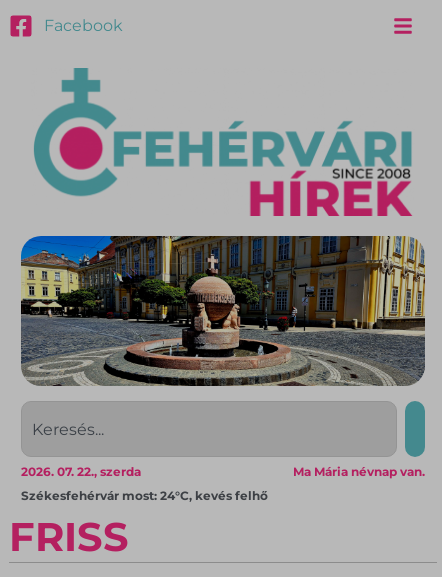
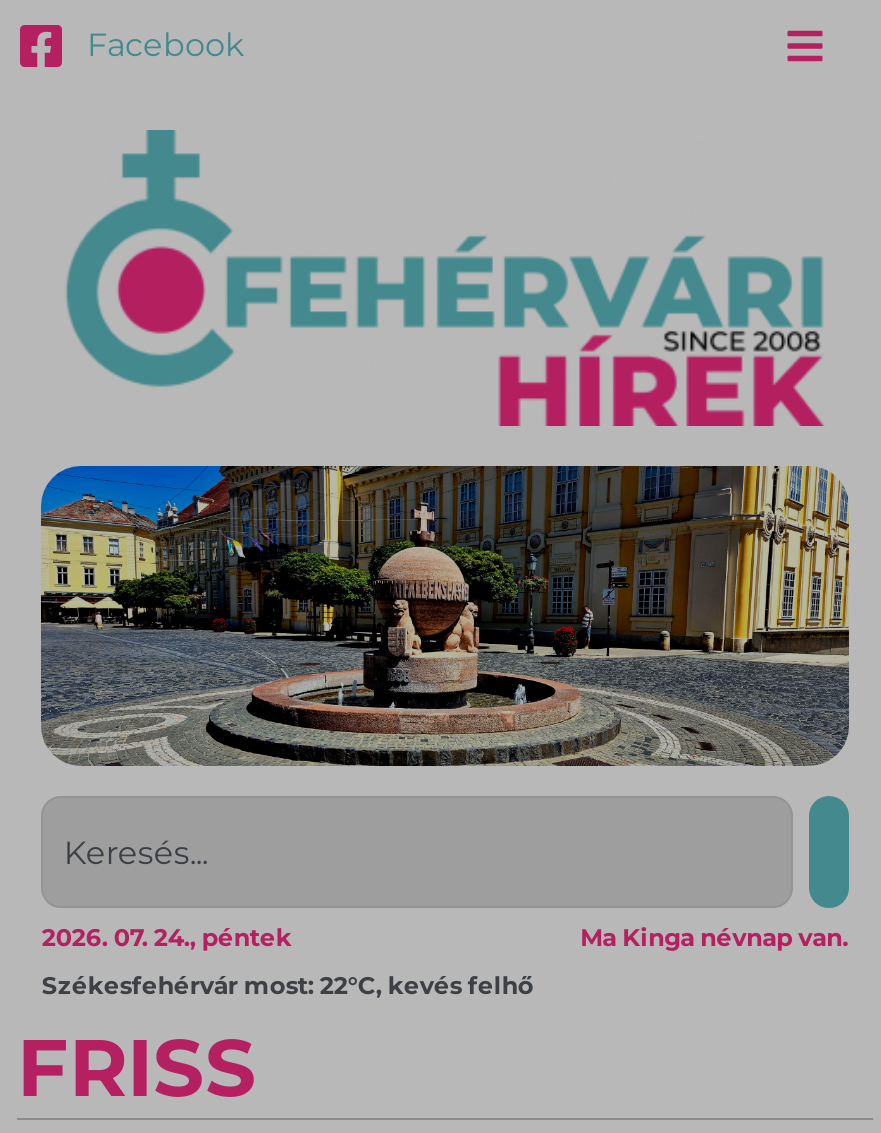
[21,464,425,479] Ma Mária névnap van. | 2026. 07. 22., szerda -> [42,922,848,952] Ma Kinga névnap van. | 2026. 07. 24., péntek
[21,488,268,503] Székesfehérvár most: 24°C, kevés felhő -> [42,970,534,1000] Székesfehérvár most: 22°C, kevés felhő

